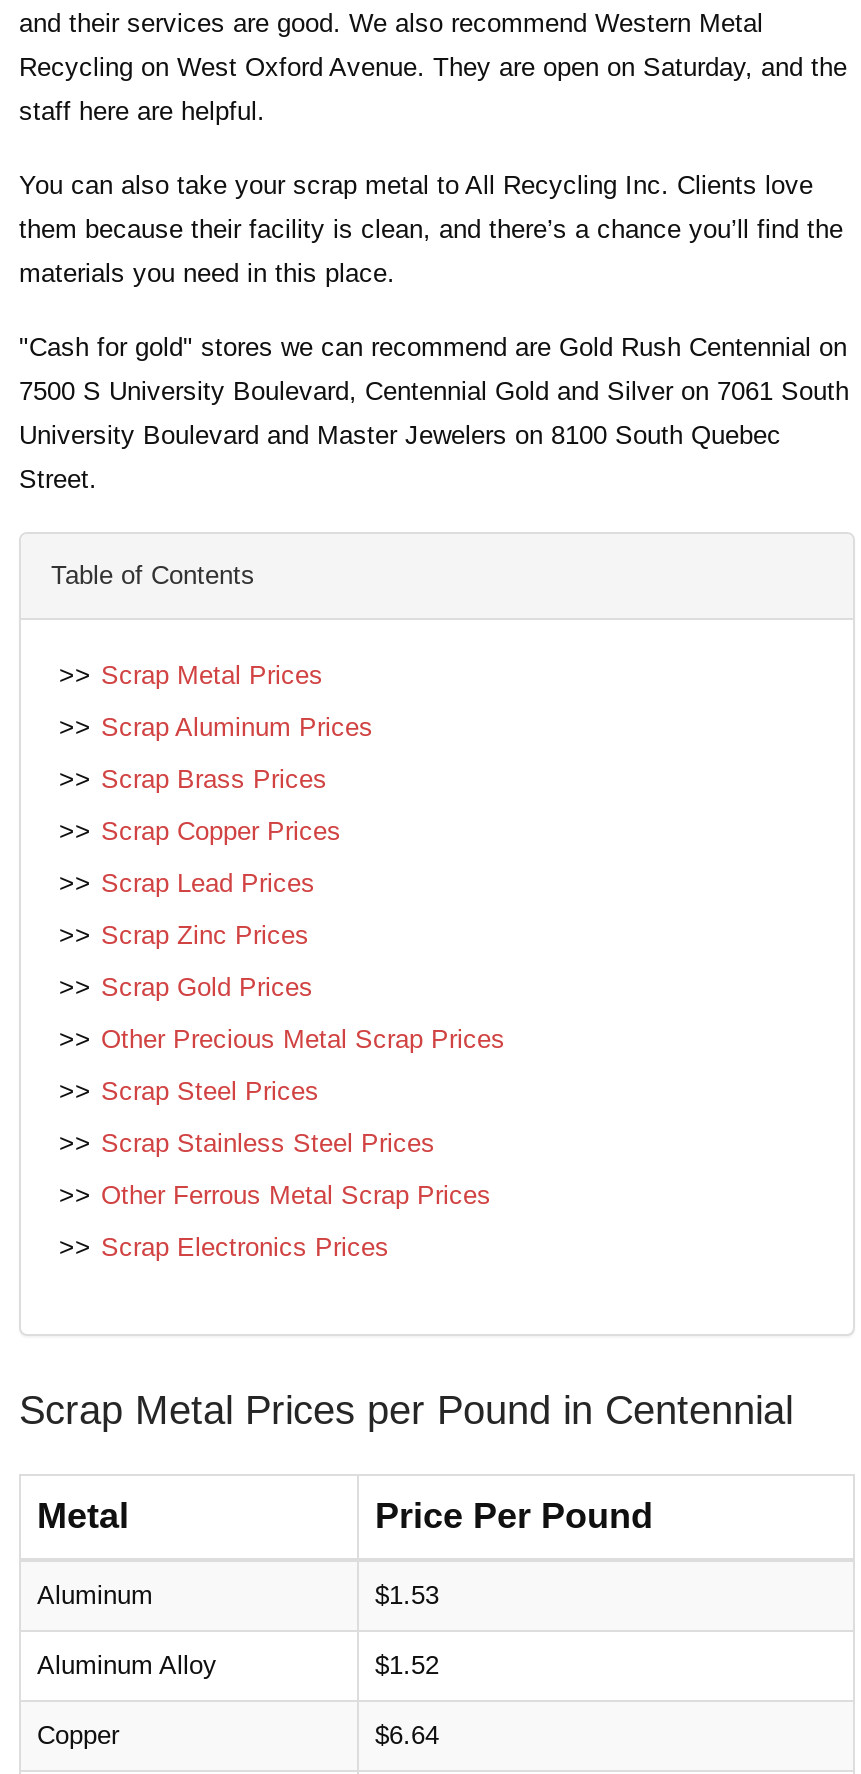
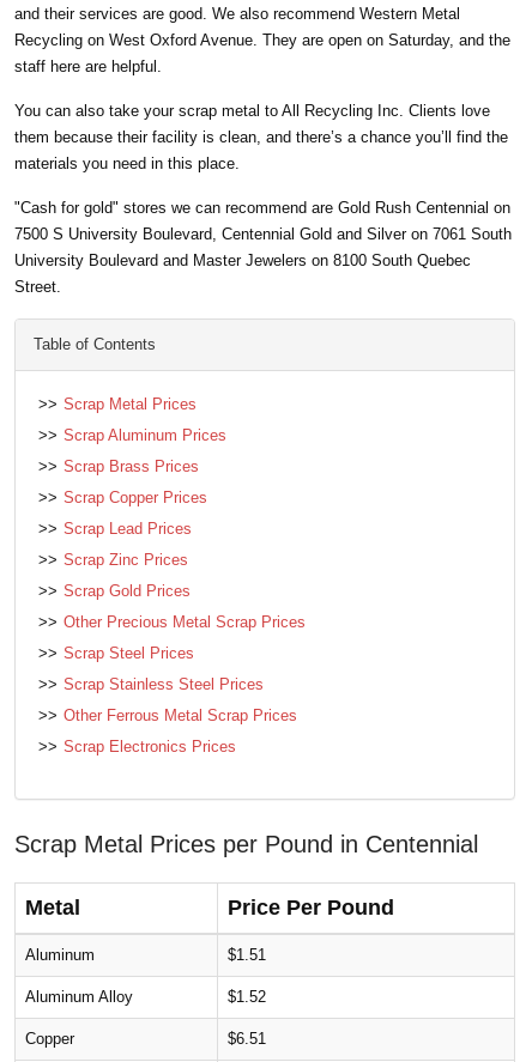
[375,1580,439,1610] $1.53 -> [228,946,266,964] $1.51
[375,1720,439,1750] $6.64 -> [228,1030,266,1048] $6.51

